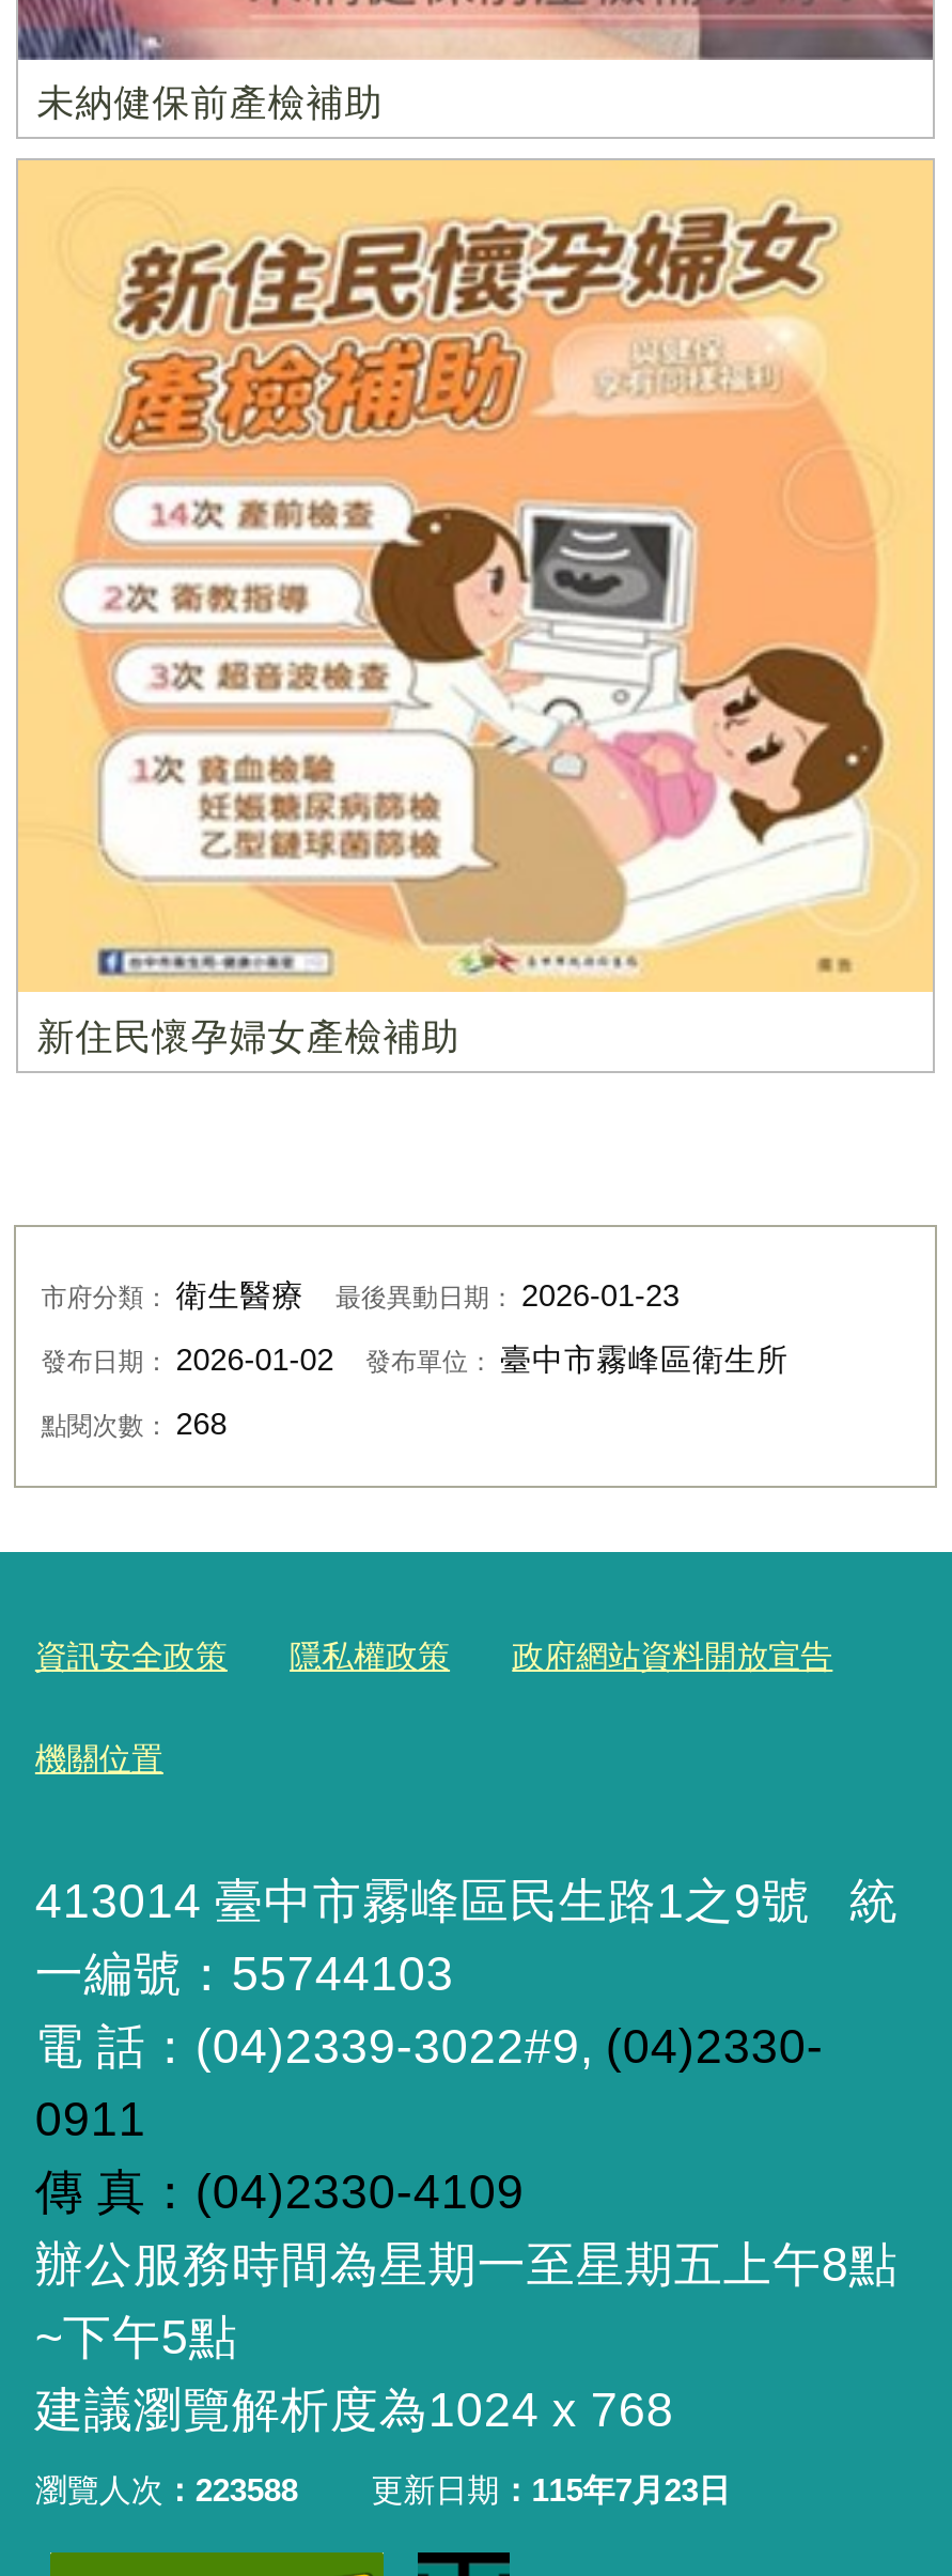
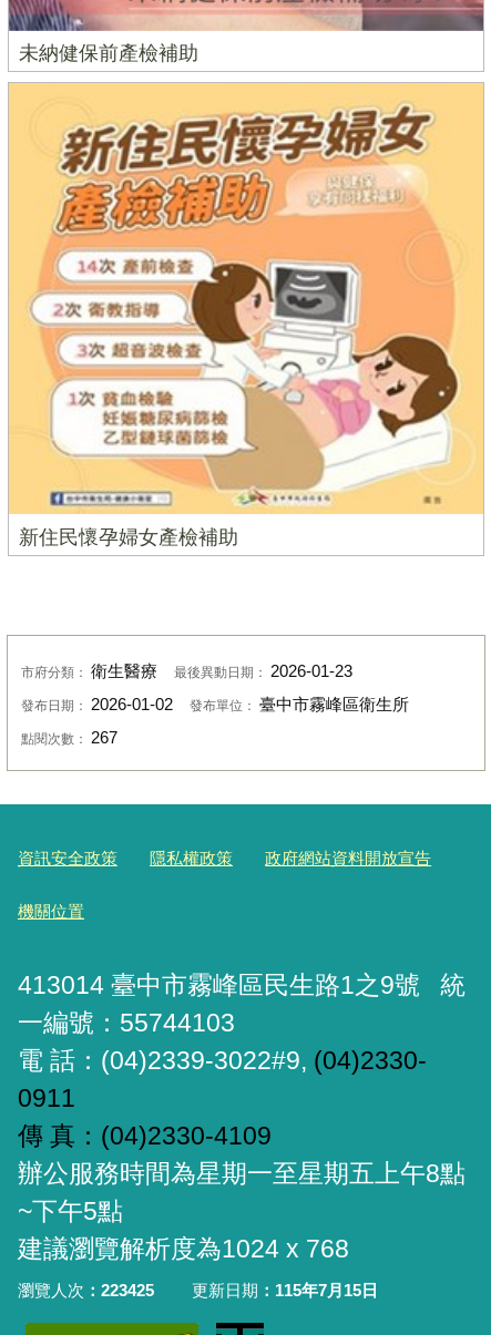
[41,1406,227,1440] 點閱次數：268 -> [21,729,117,746] 點閱次數：267
[35,2471,298,2508] 瀏覽人次 223588 -> [18,1281,154,1300] 瀏覽人次 223425
[371,2471,730,2508] 更新日期 115年7月23日 -> [192,1281,378,1300] 更新日期 115年7月15日

